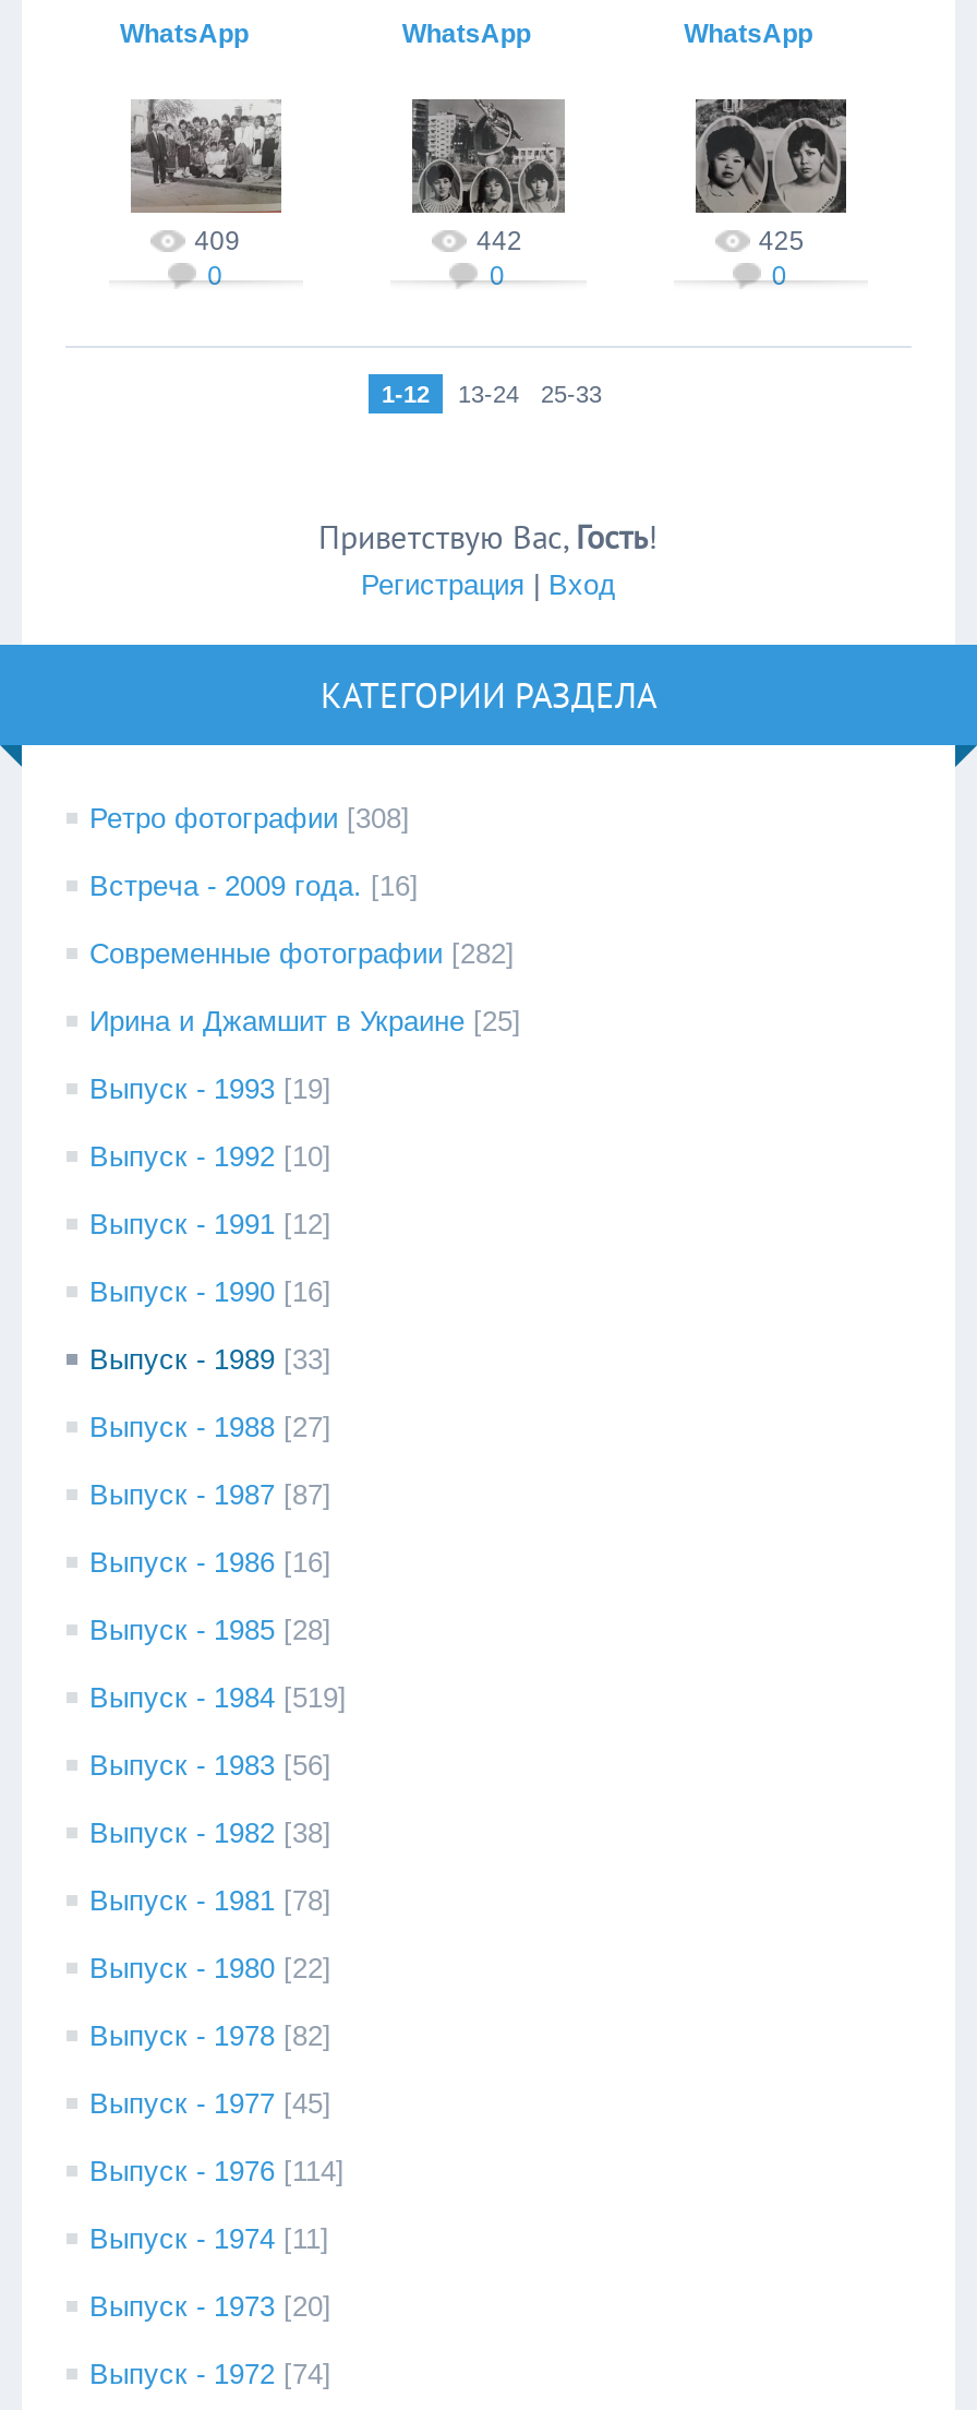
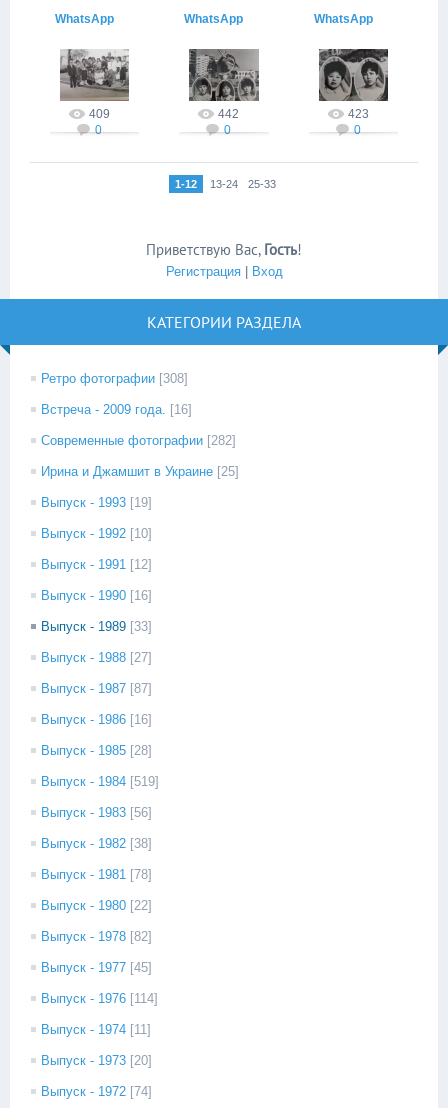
[758,226,804,256] 425 -> [348,107,369,121] 423

